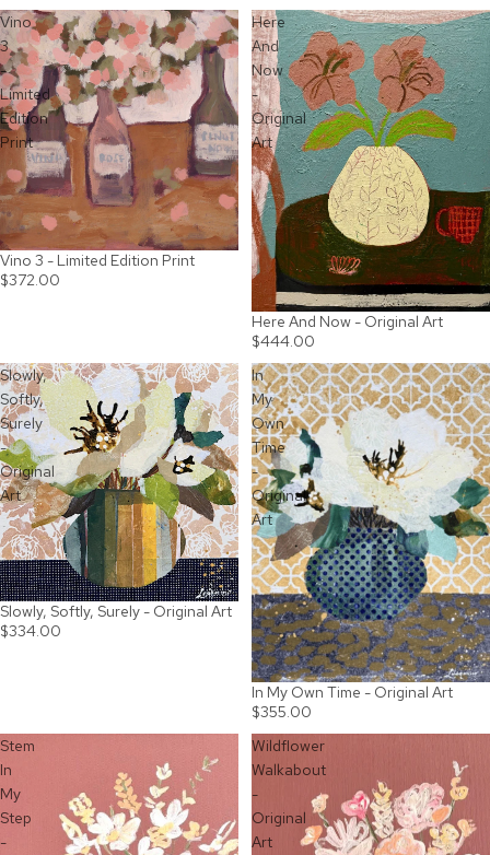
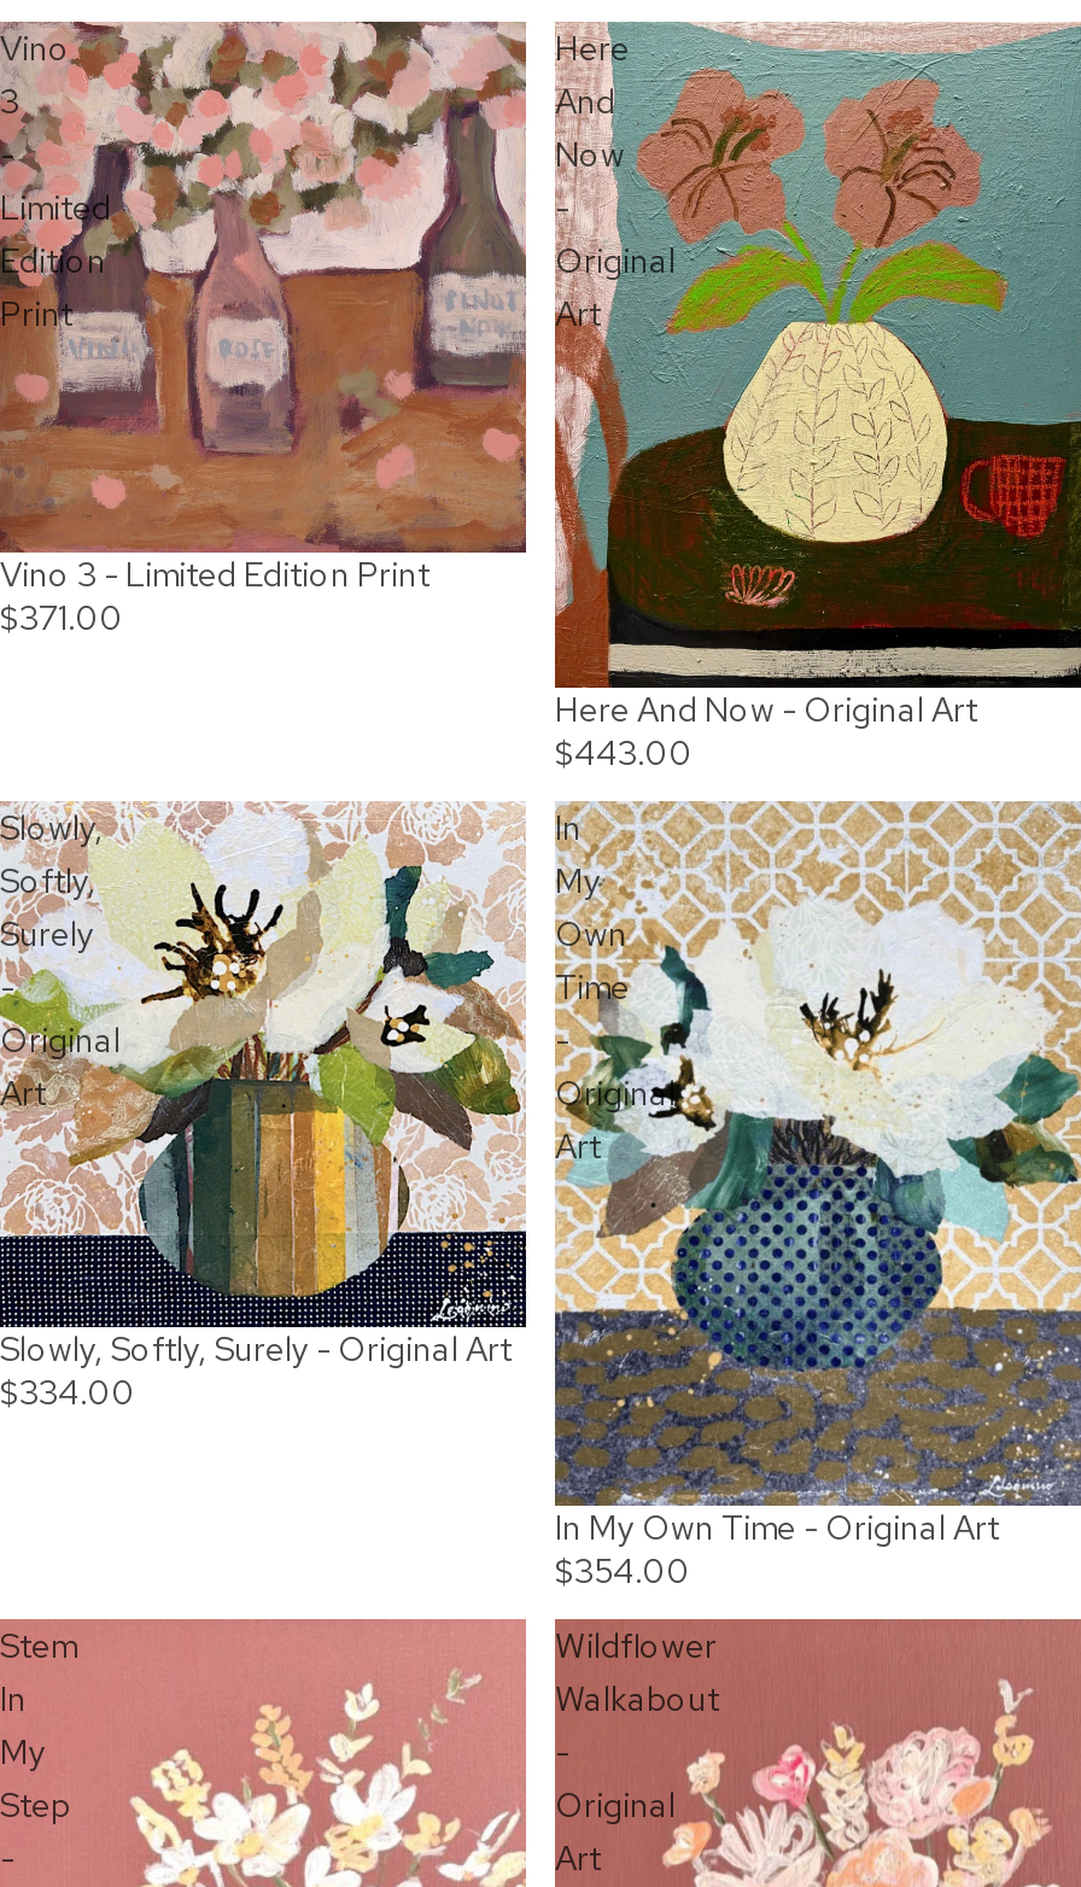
[0,270,60,289] $372.00 -> [0,595,123,639] $371.00
[252,331,315,351] $444.00 -> [555,730,693,774] $443.00
[252,702,312,722] $355.00 -> [555,1550,690,1593] $354.00

